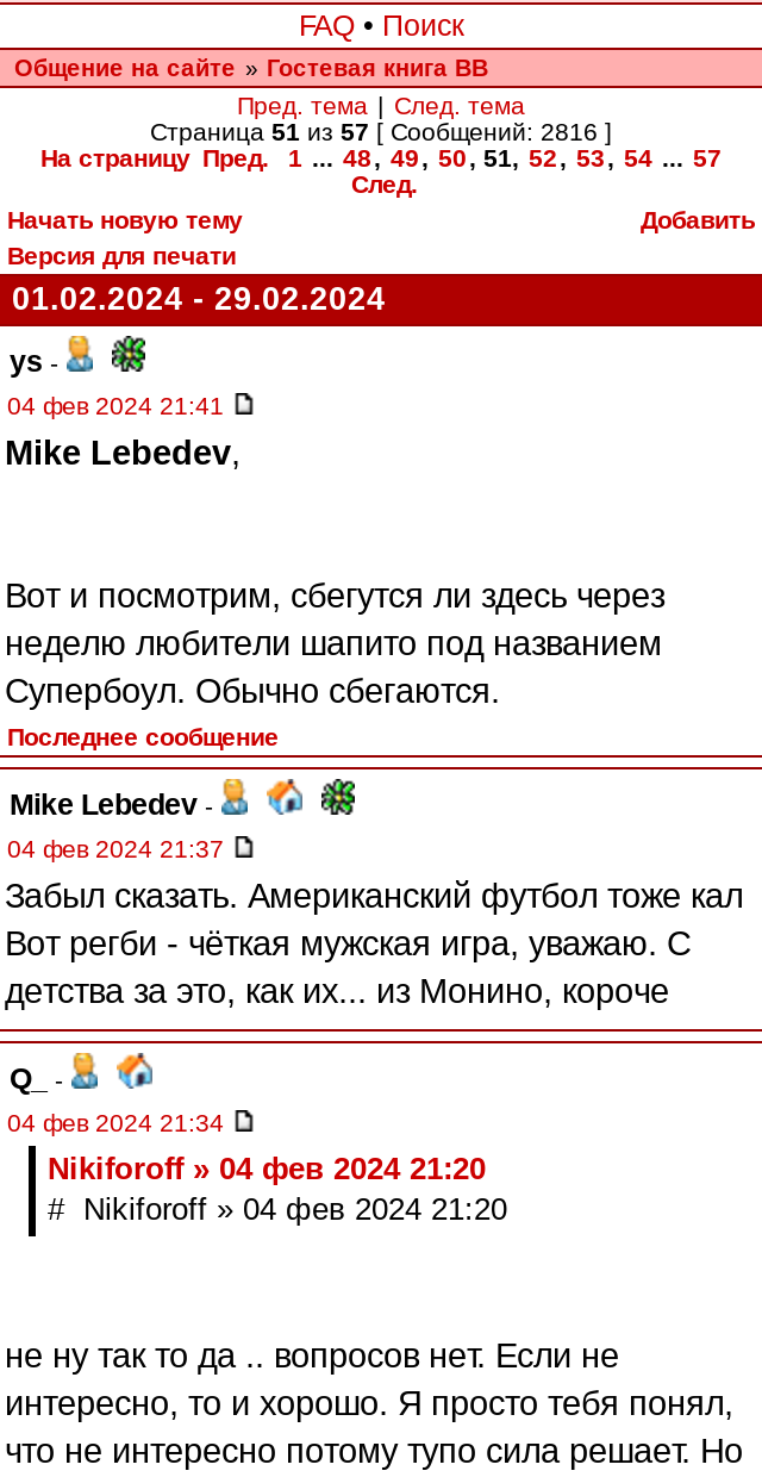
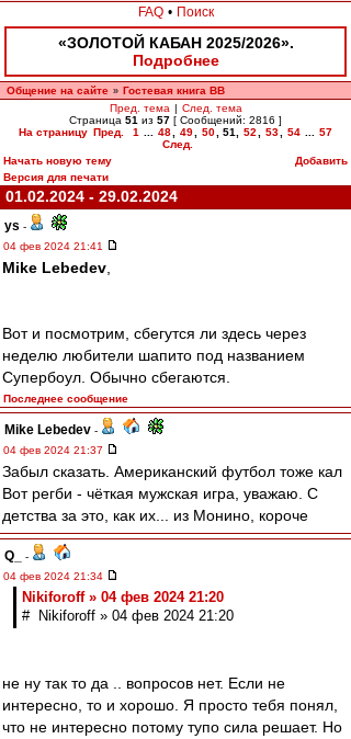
none -> [58,34,293,69] «ЗОЛОТОЙ КАБАН 2025/2026». | Подробнее

